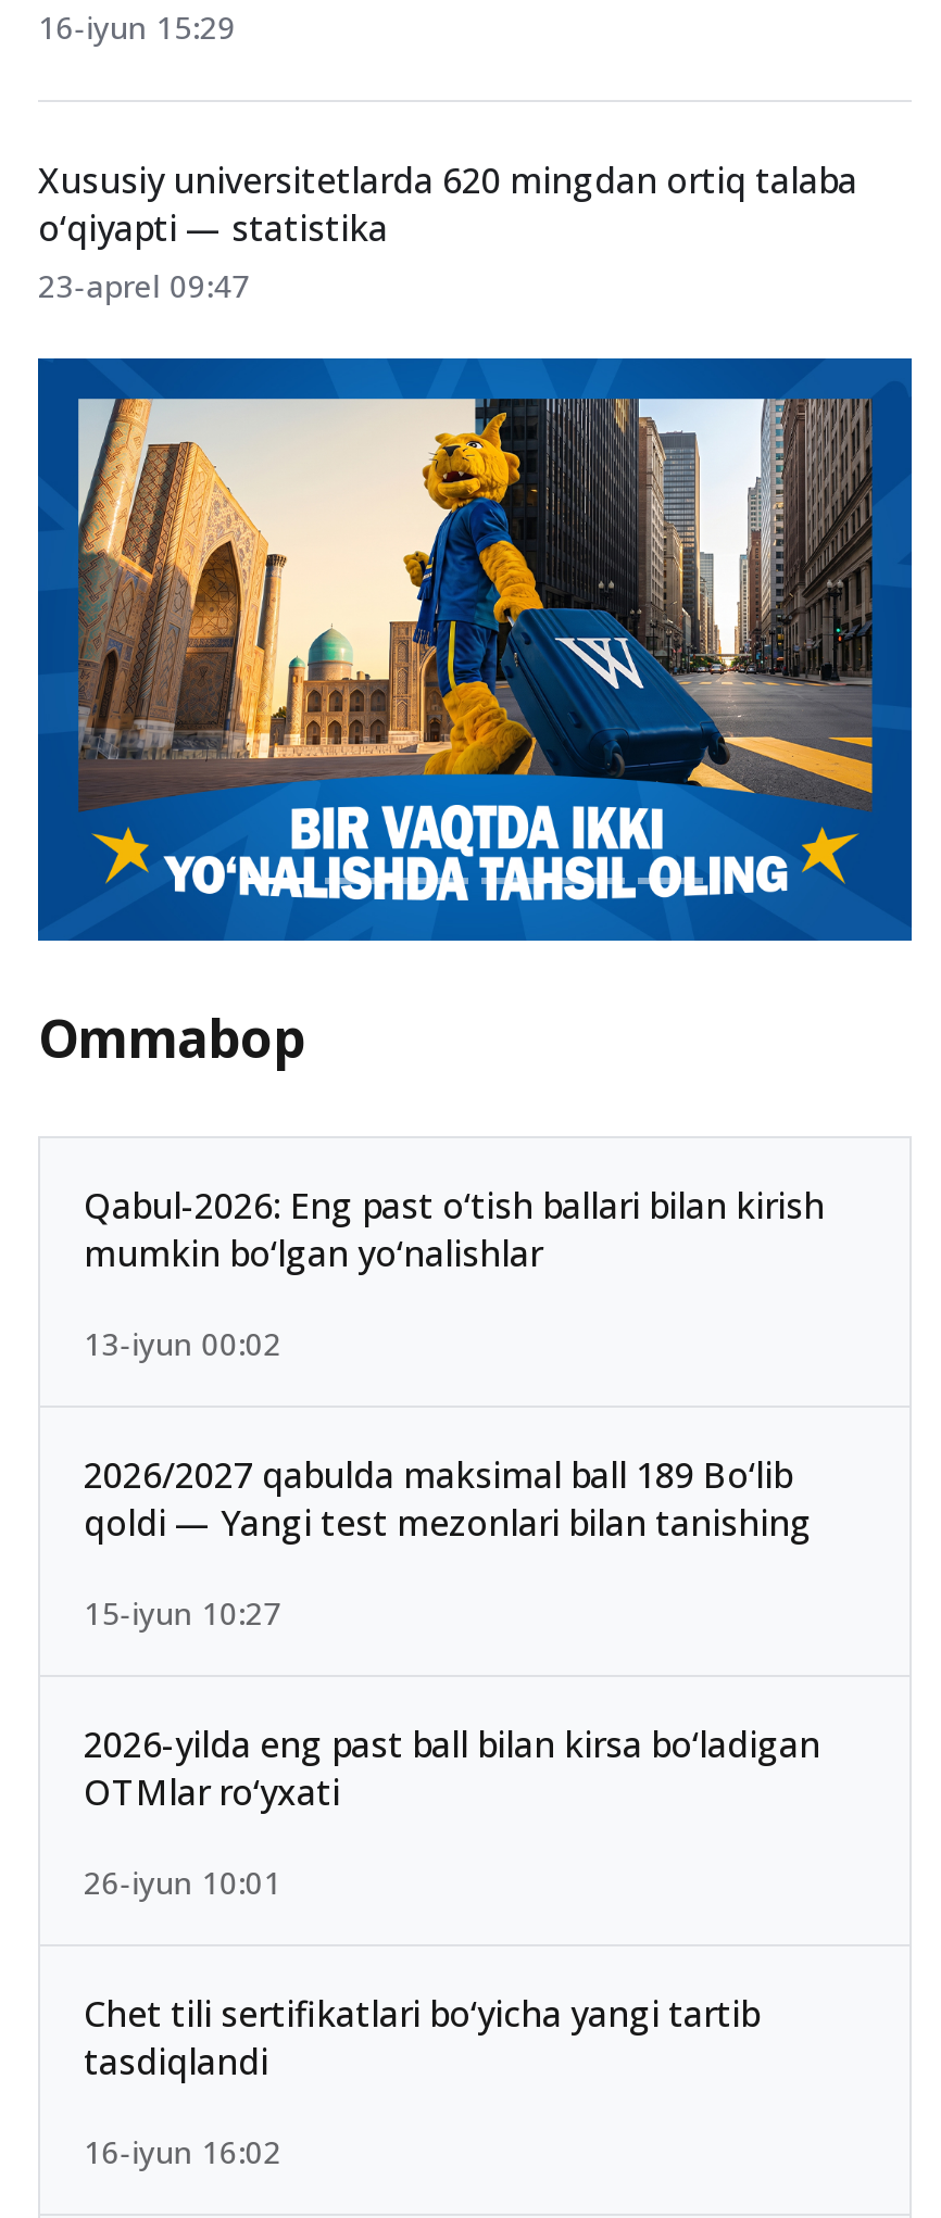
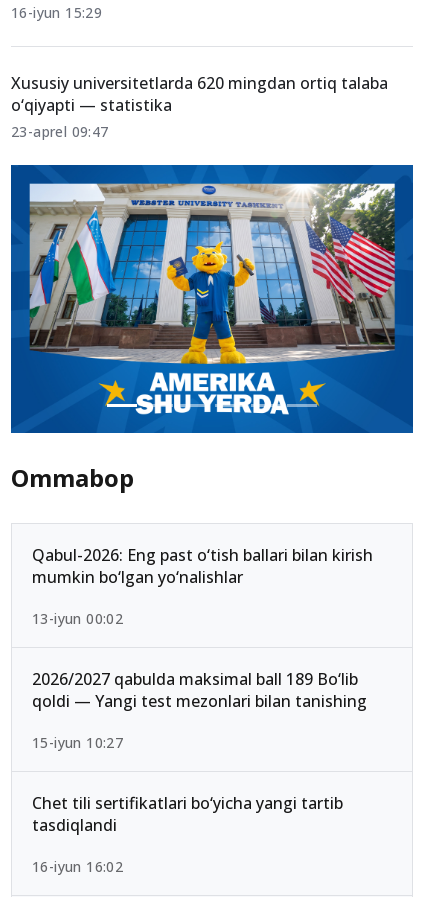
[77,398,875,904] [image] -> [29,183,396,415] [image]
[84,1721,820,1903] 2026-yilda eng past ball bilan kirsa bo‘ladigan | OTMlar ro‘yxati | 26-iyun 10:01 -> none

